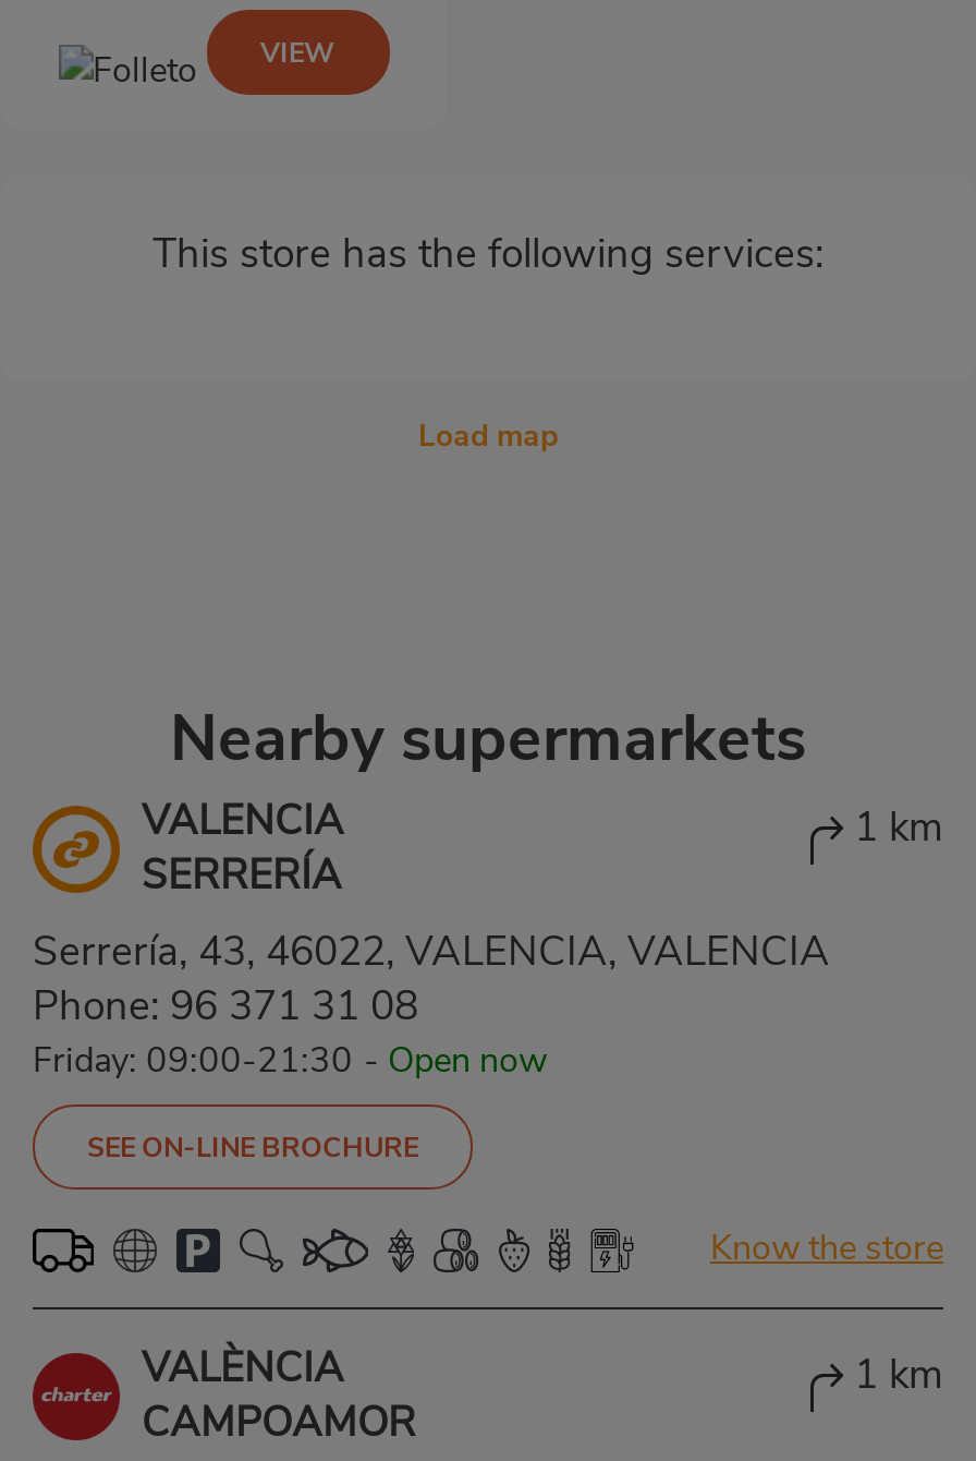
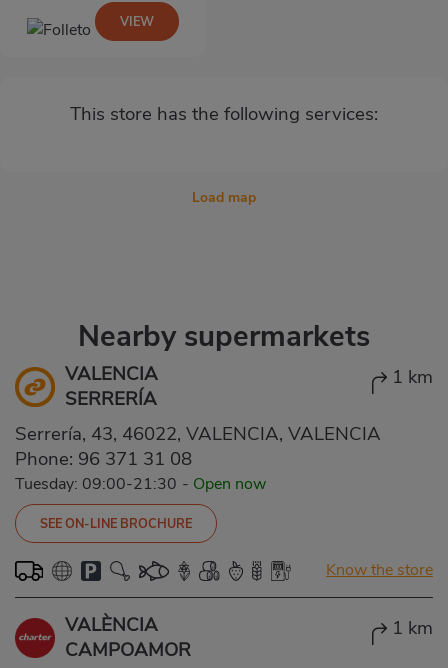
[33,1037,547,1085] Friday: 09:00-21:30 - Open now -> [15,473,266,495] Tuesday: 09:00-21:30 - Open now

